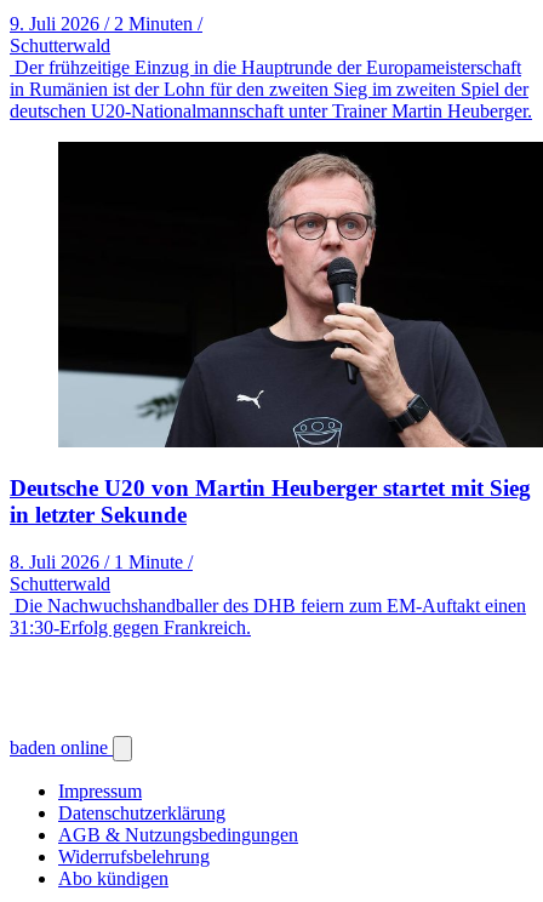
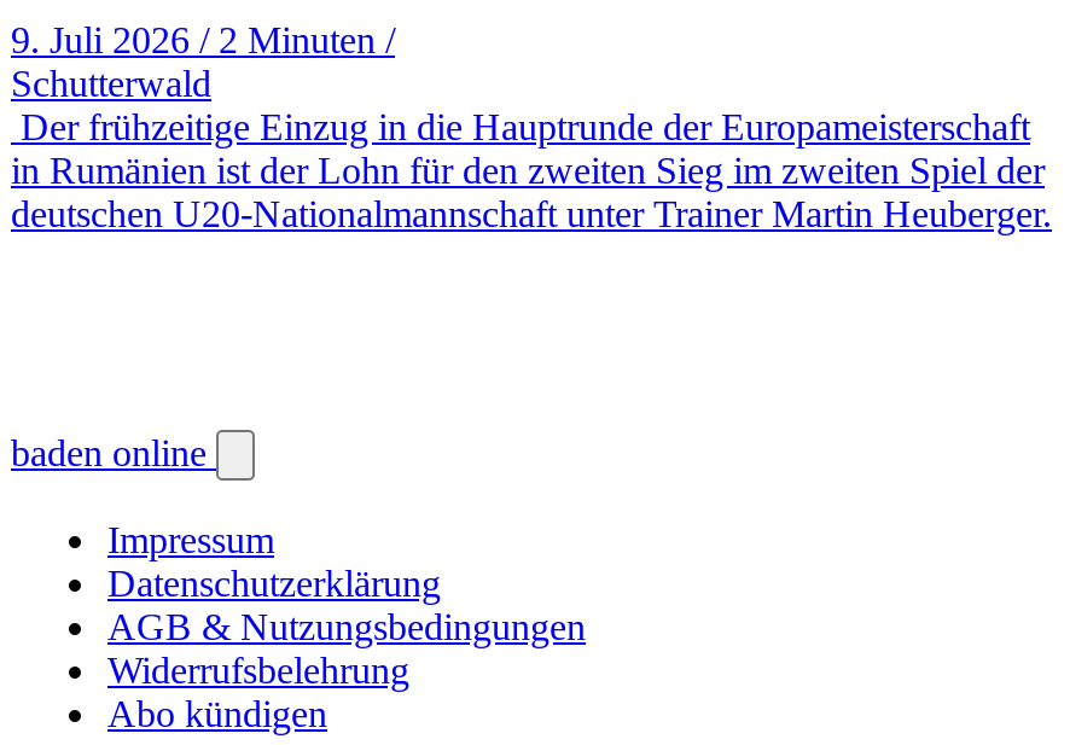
[10,141,539,637] [image] | Deutsche U20 von Martin Heuberger startet mit Sieg | in letzter Sekunde | 8. Juli 2026 / 1 Minute / | Schutterwald | Die Nachwuchshandballer des DHB feiern zum EM-Auftakt einen | 31:30-Erfolg gegen Frankreich. -> none

